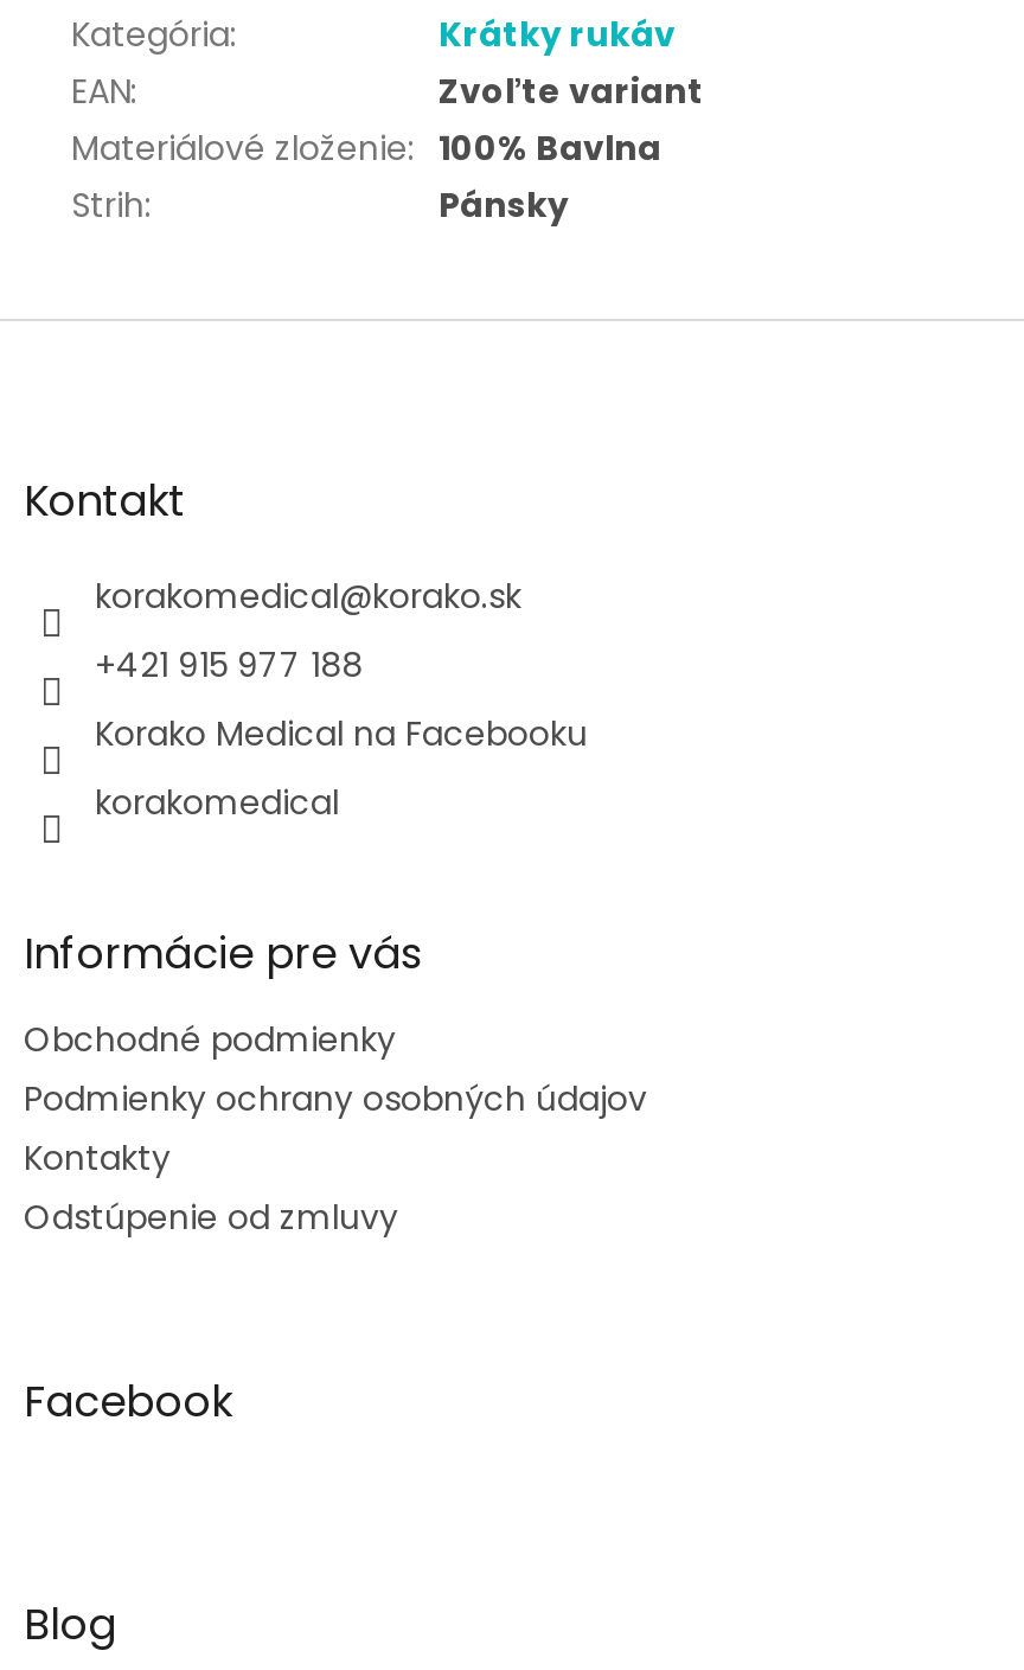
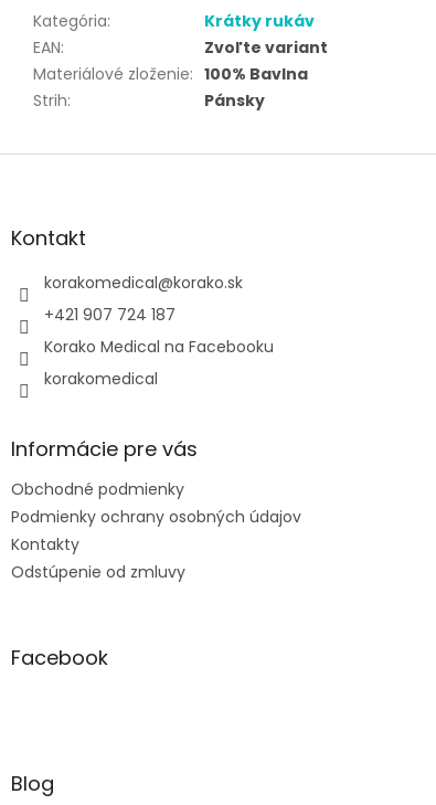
[95,642,363,689] +421 915 977 188 -> [44,304,176,326] +421 907 724 187

